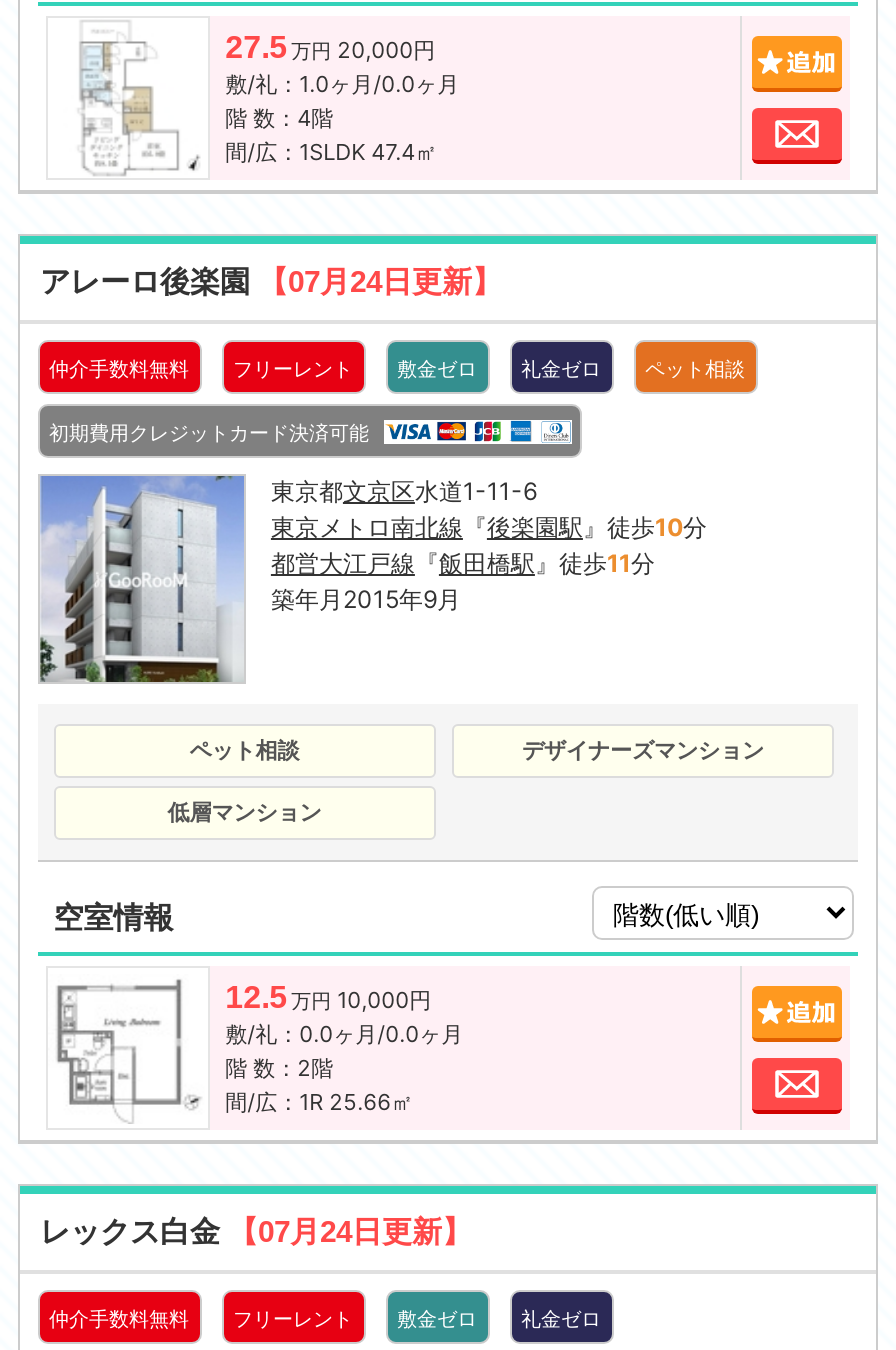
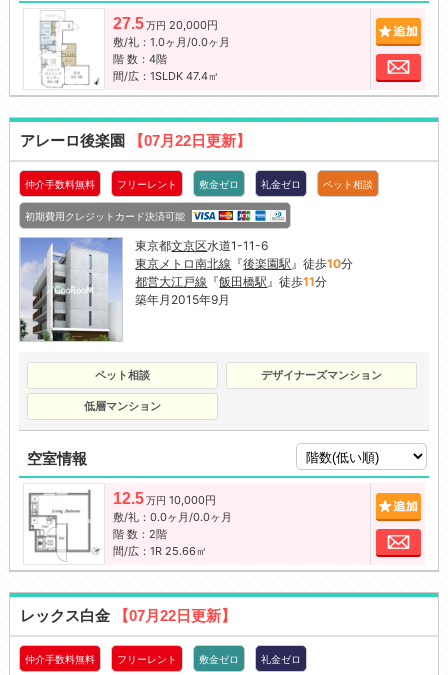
[40,265,502,299] アレーロ後楽園【07月24日更新】 -> [20,132,251,149] アレーロ後楽園【07月22日更新】
[40,1214,472,1248] レックス白金【07月24日更新】 -> [20,607,236,624] レックス白金【07月22日更新】

